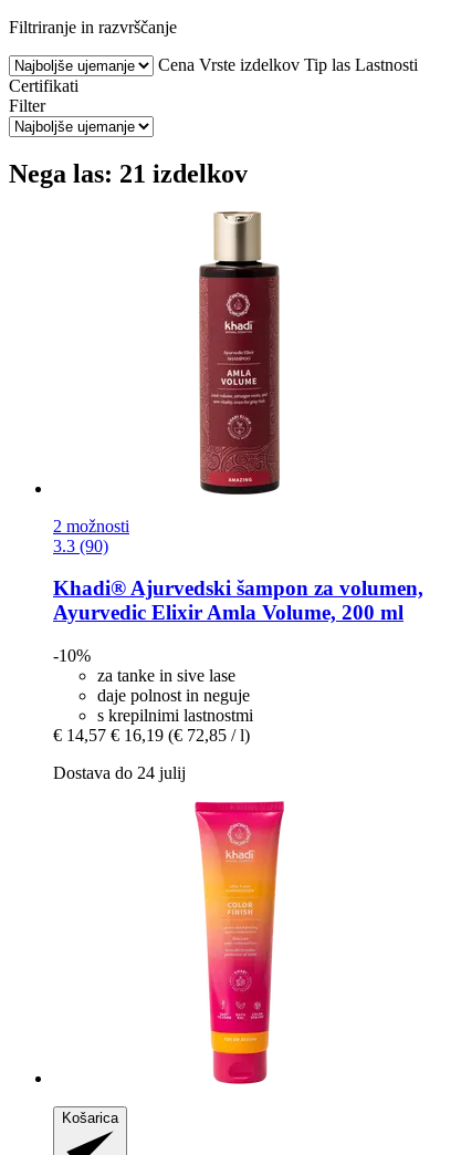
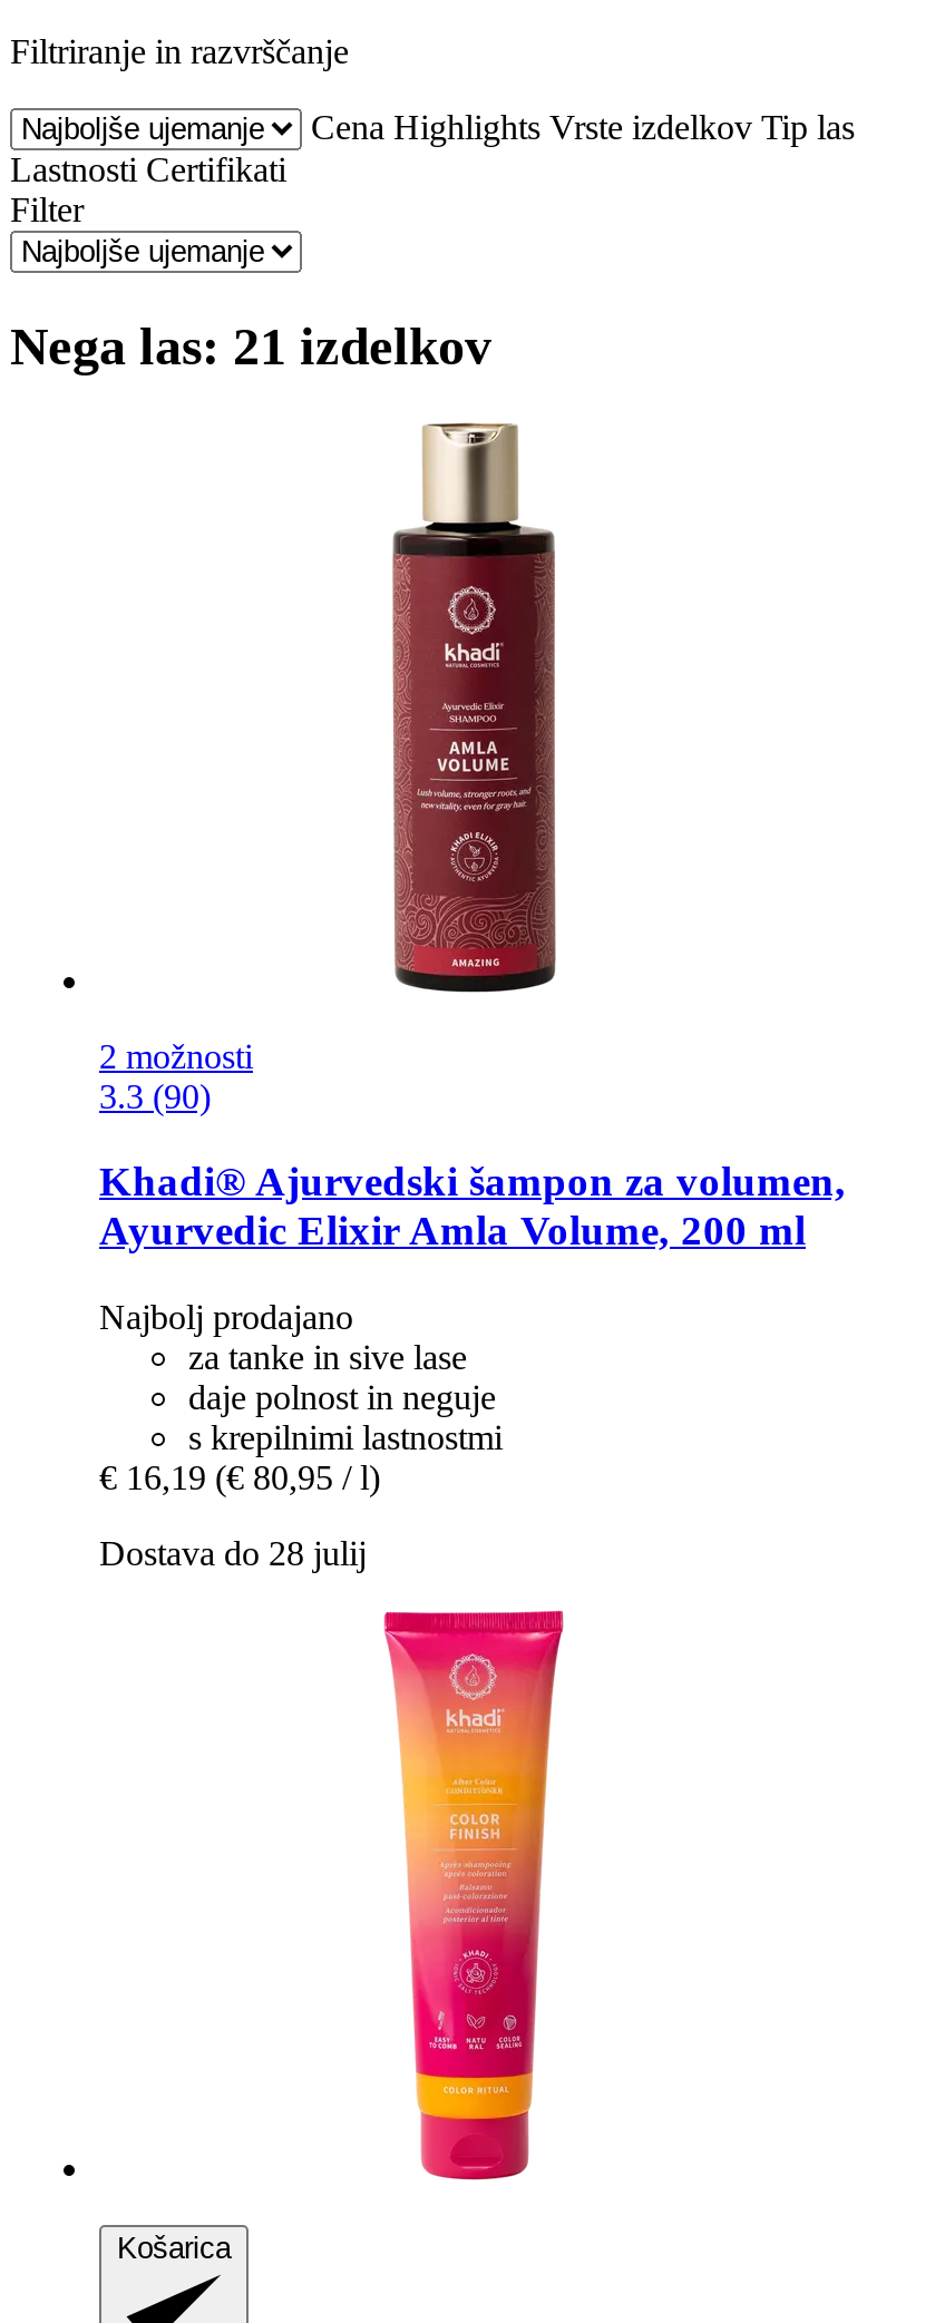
[9,55,418,95] Cena Vrste izdelkov Tip las Lastnosti | Certifikati -> [10,107,855,188] Cena Highlights Vrste izdelkov Tip las | Lastnosti Certifikati
[53,646,91,665] -10% -> [99,1298,353,1336] Najbolj prodajano
[53,726,250,745] € 14,57 € 16,19 (€ 72,85 / l) -> [99,1458,380,1496] € 16,19 (€ 80,95 / l)
[53,763,186,782] Dostava do 24 julij -> [99,1534,367,1572] Dostava do 28 julij

